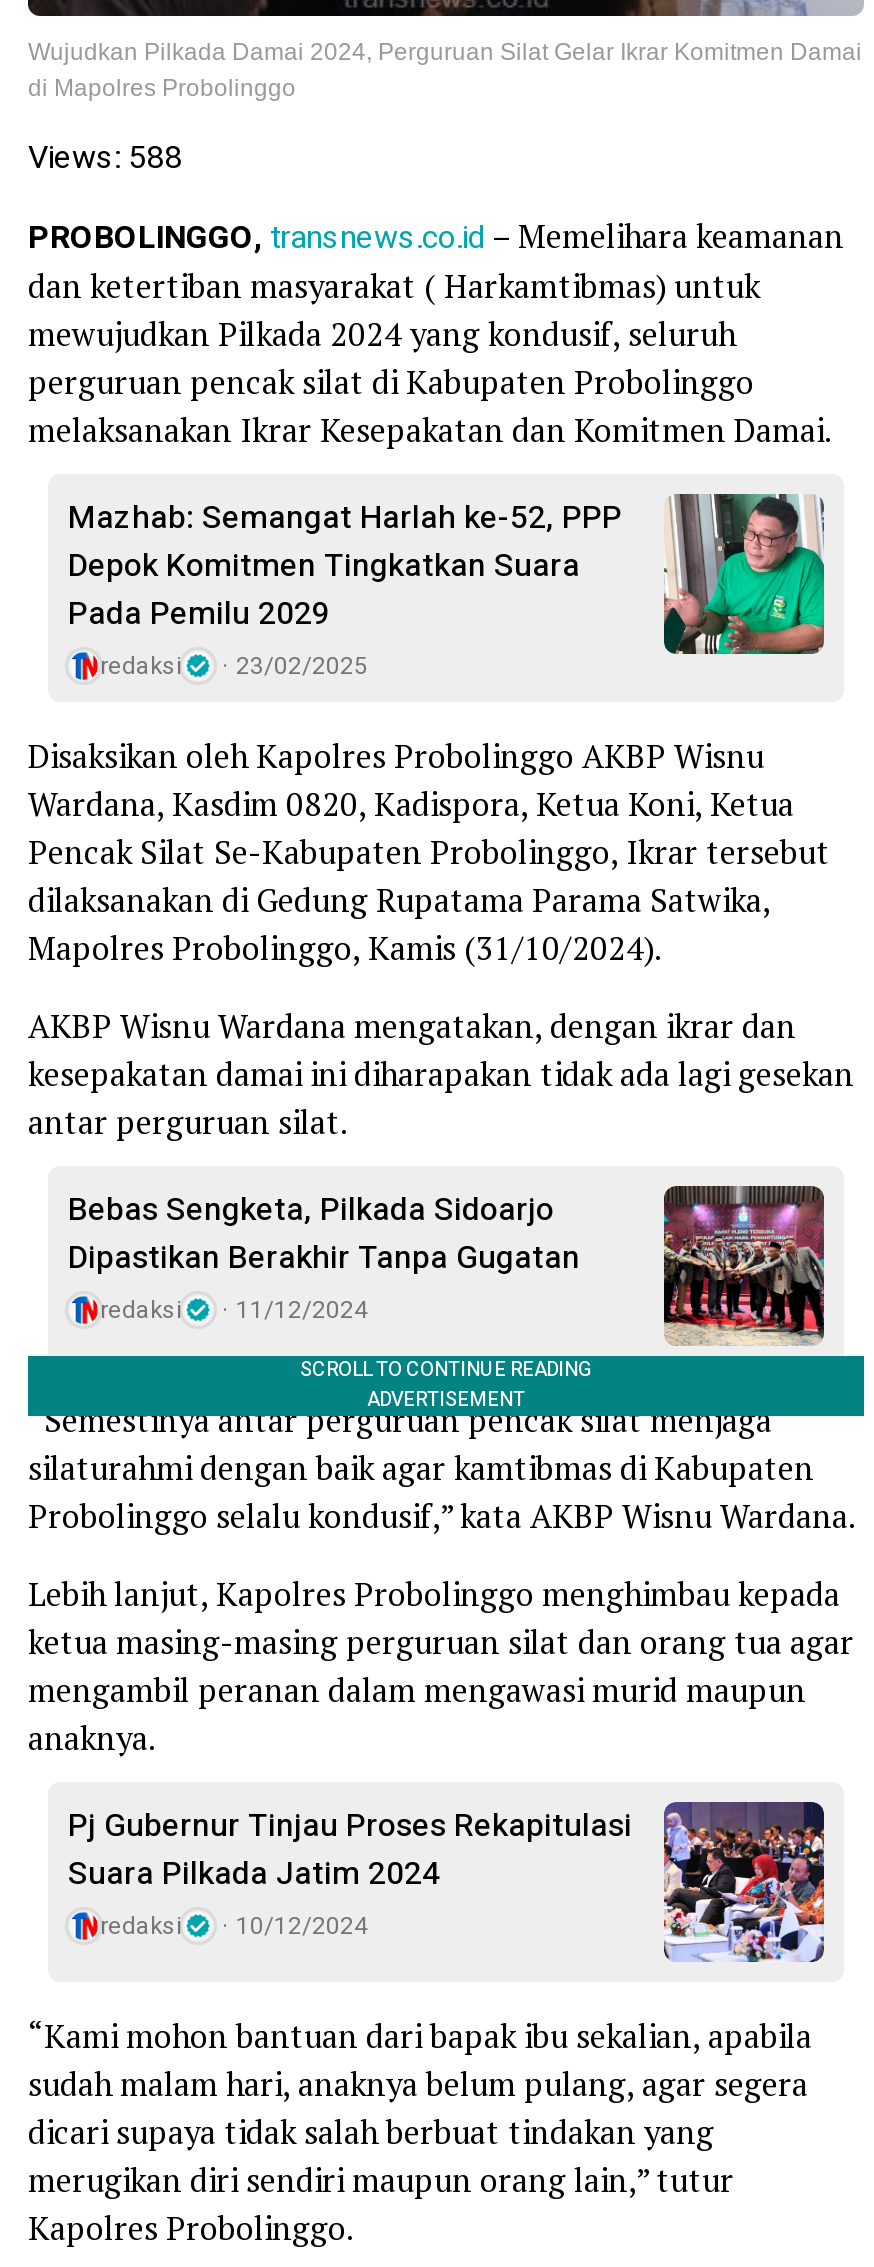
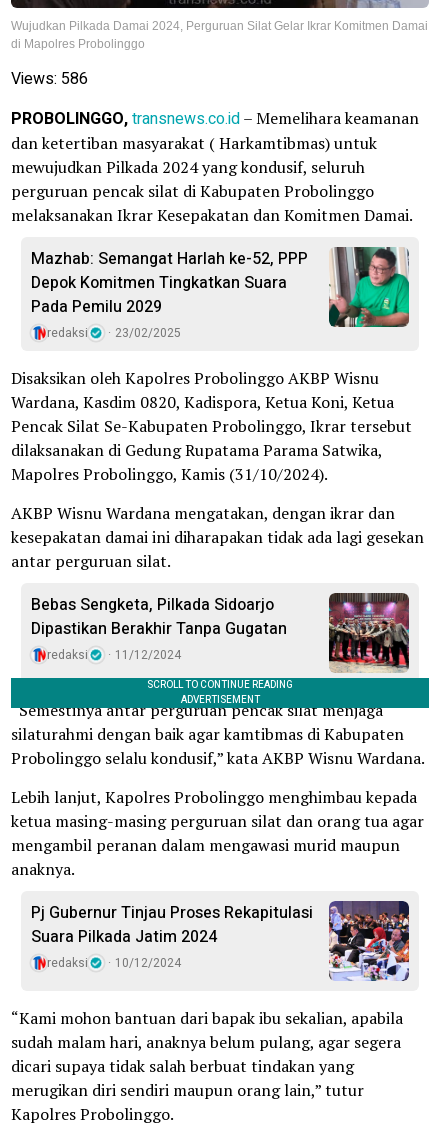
[28,133,182,181] Views: 588 -> [11,67,88,91] Views: 586

